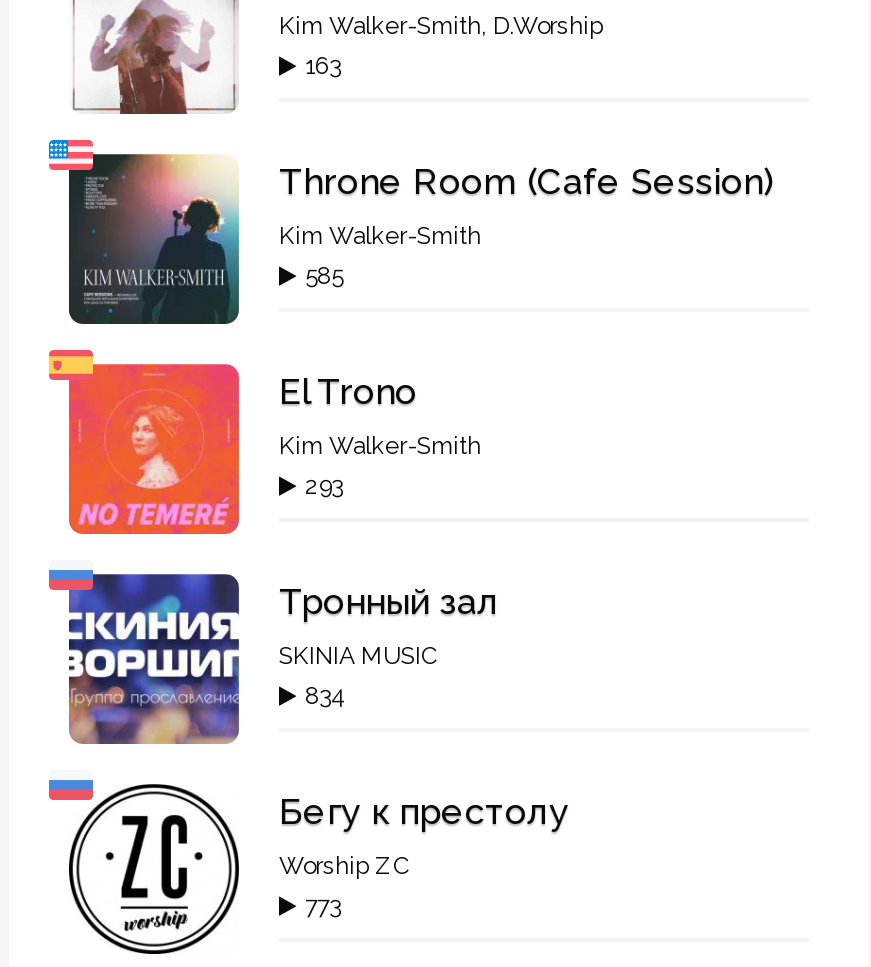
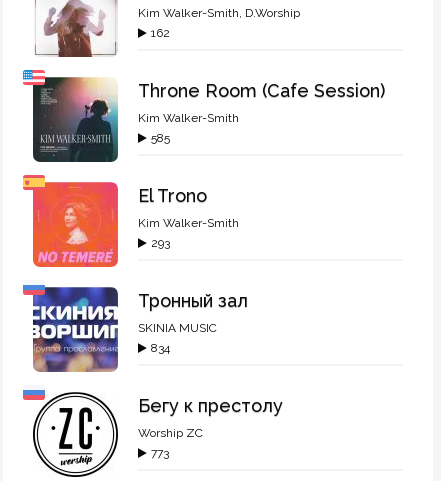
[305,52,341,80] 163 -> [151,26,170,40] 162

